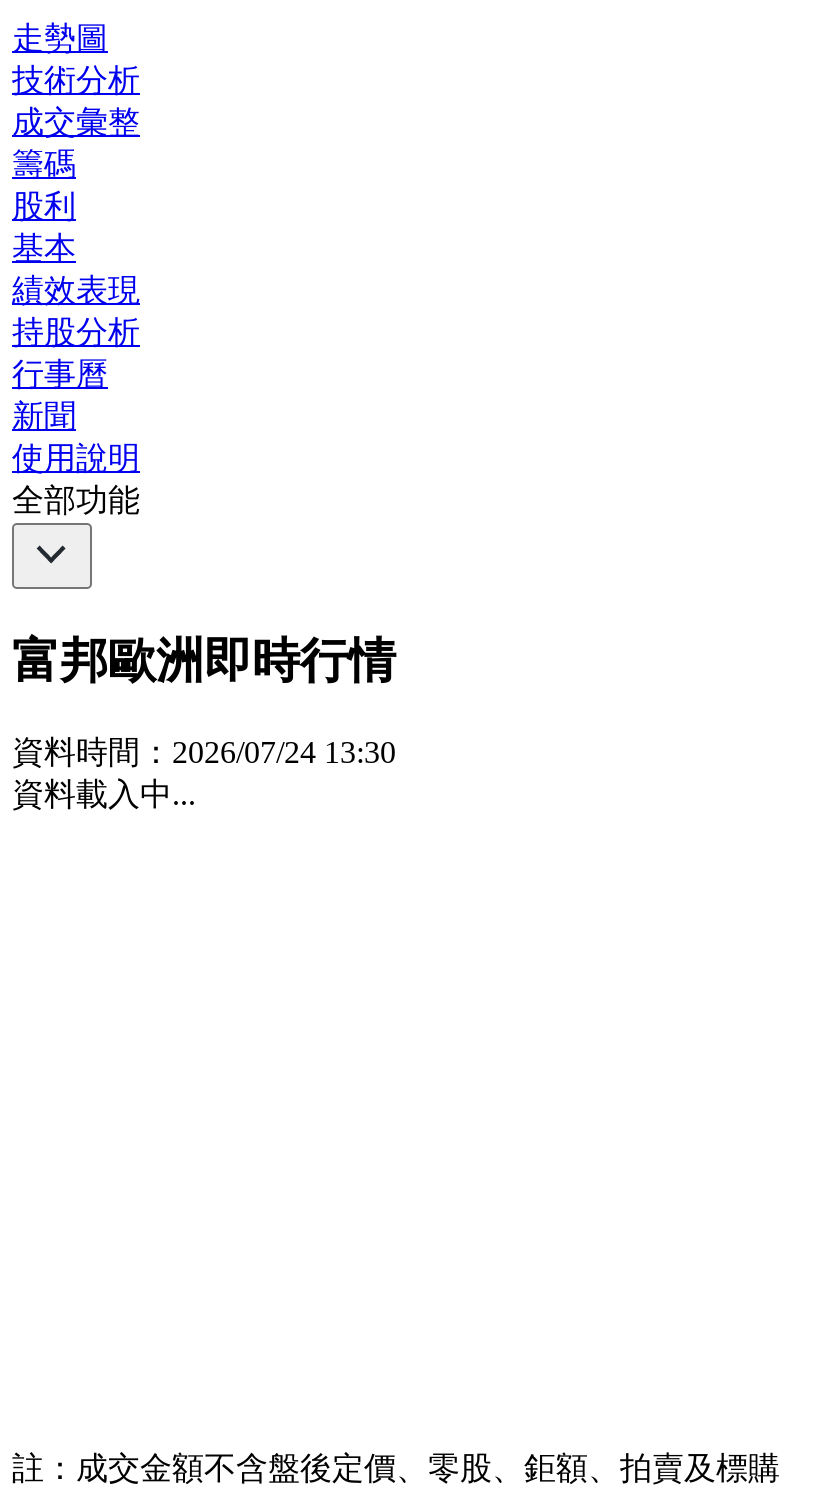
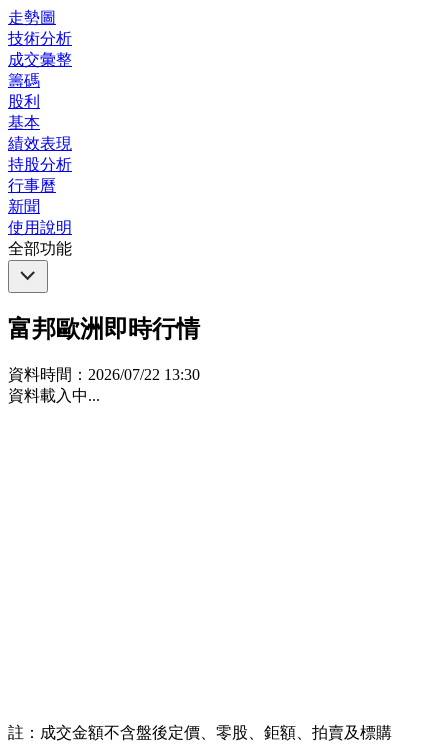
[12,735,396,769] 資料時間：2026/07/24 13:30 -> [8,366,200,383] 資料時間：2026/07/22 13:30

